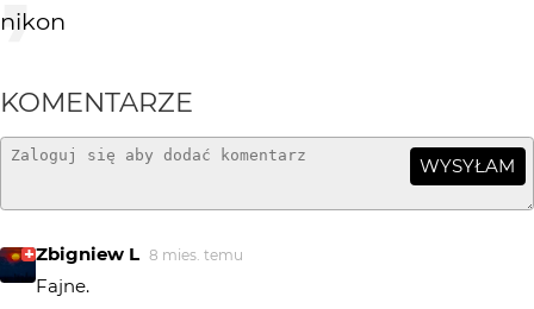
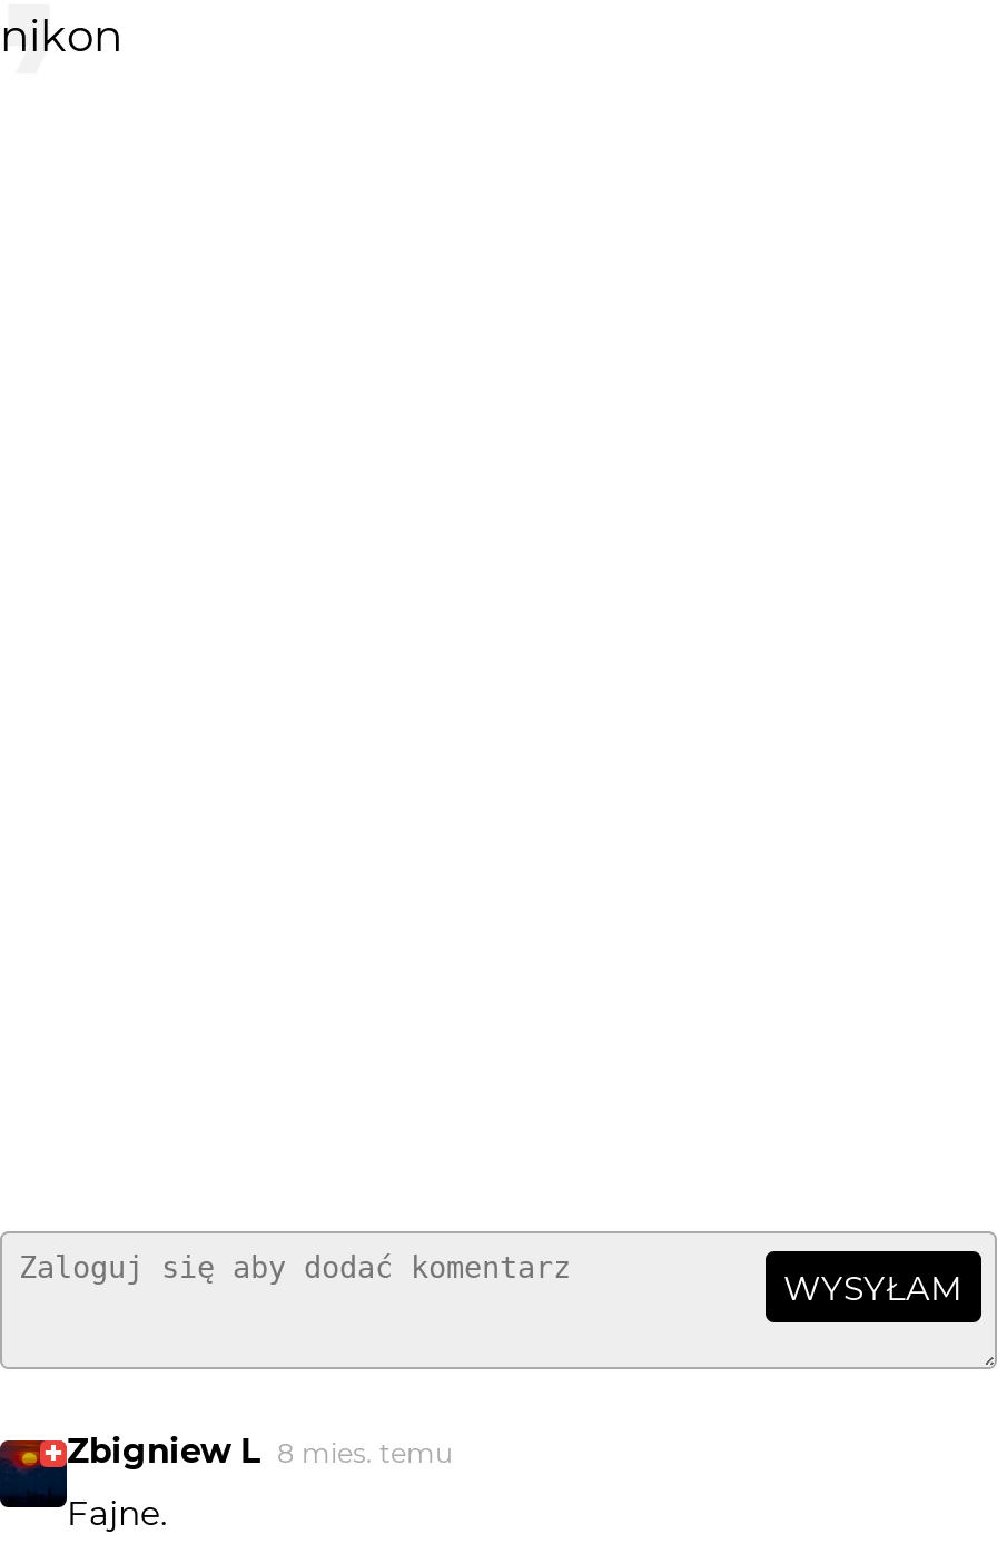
[0,86,193,119] KOMENTARZE -> none

